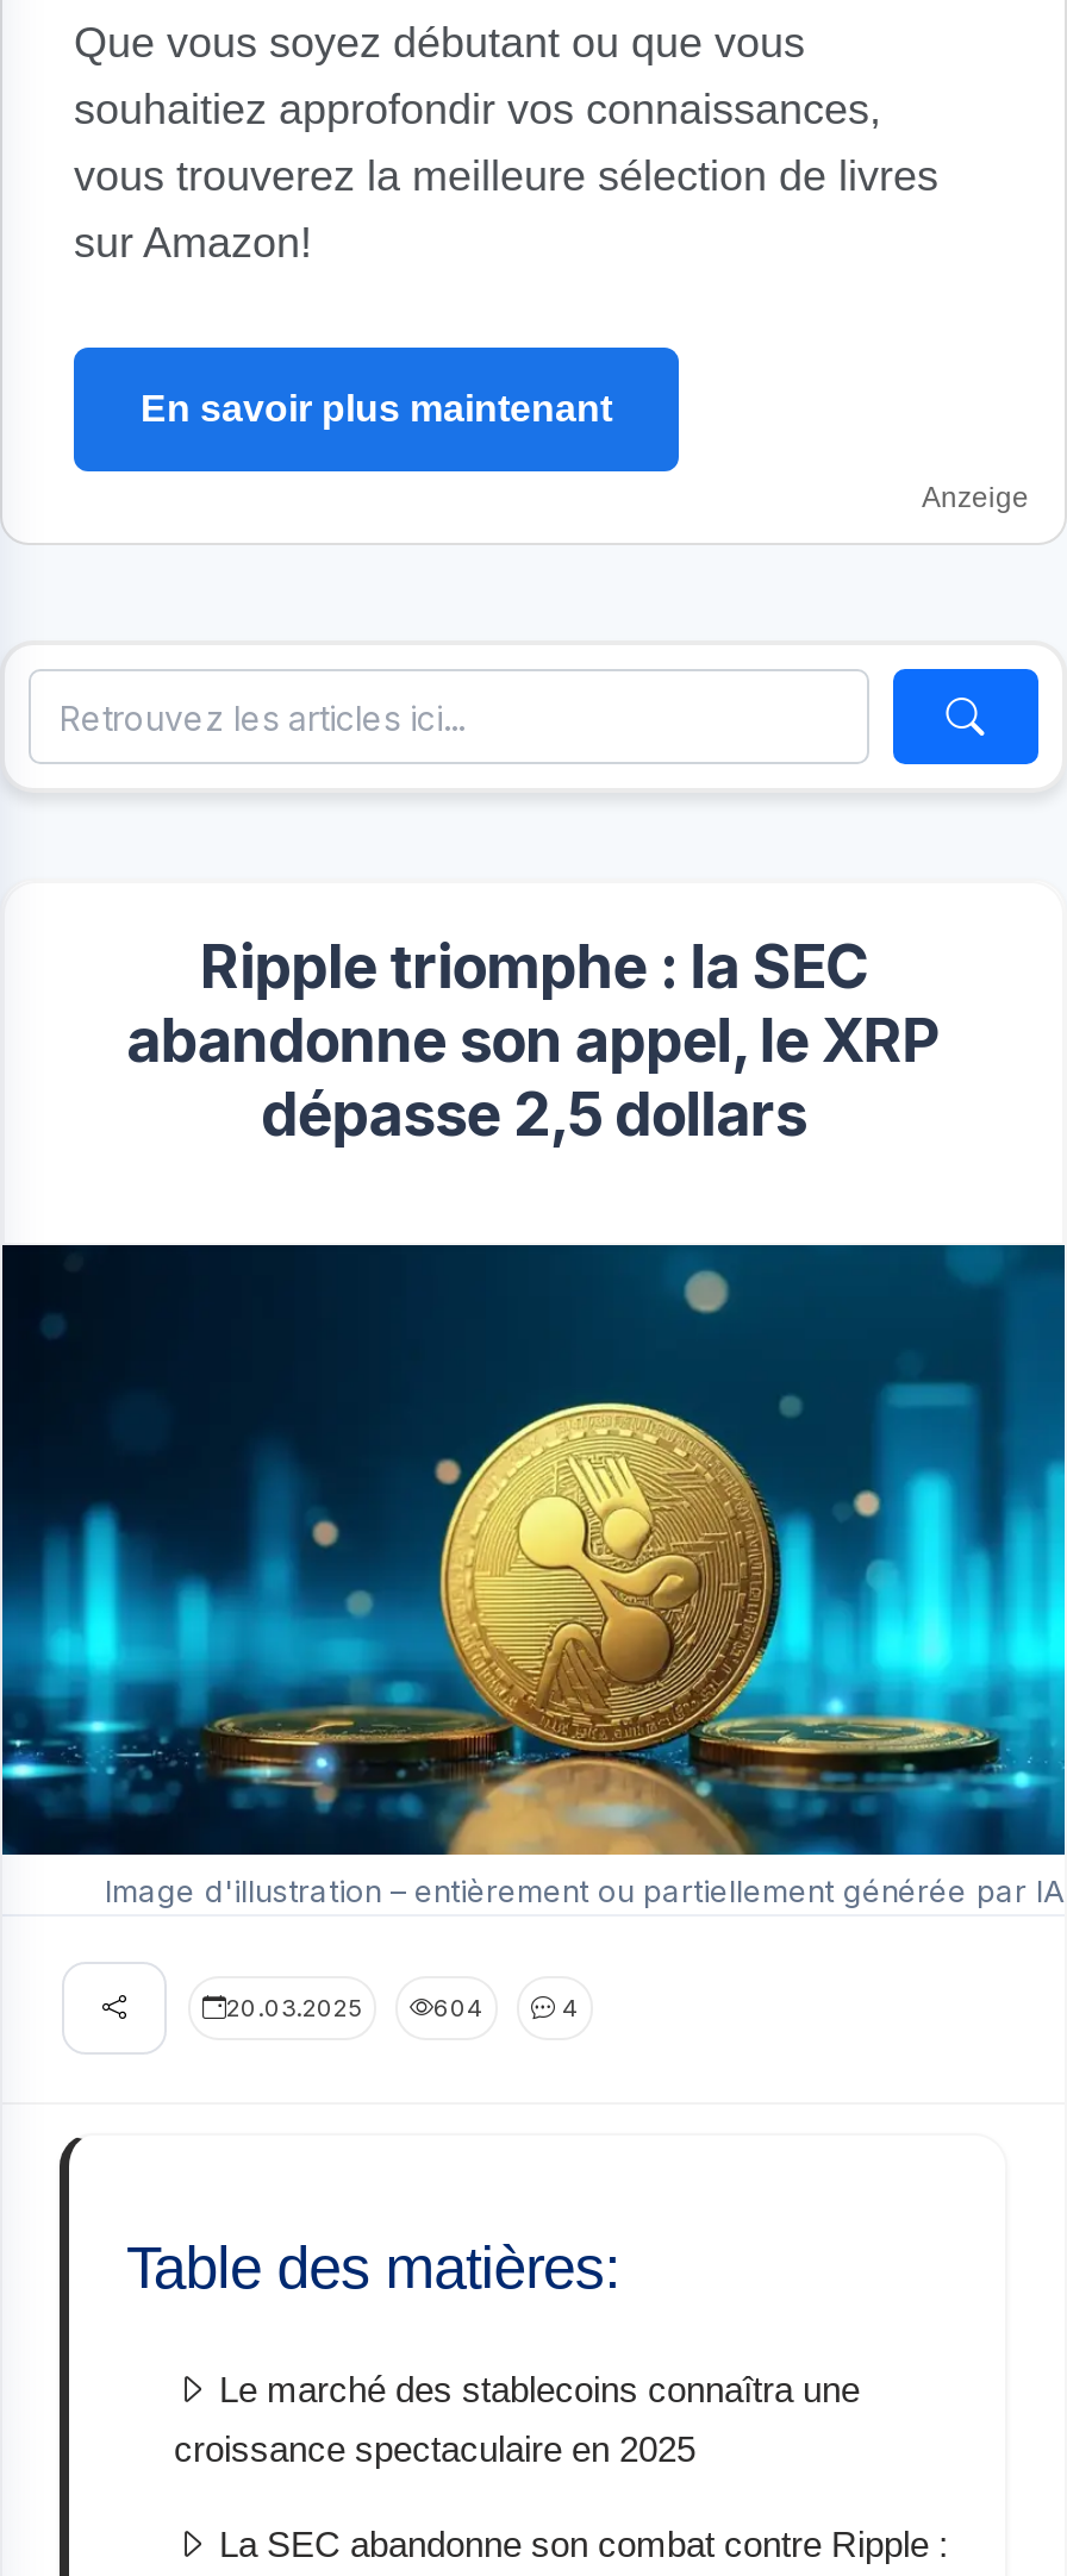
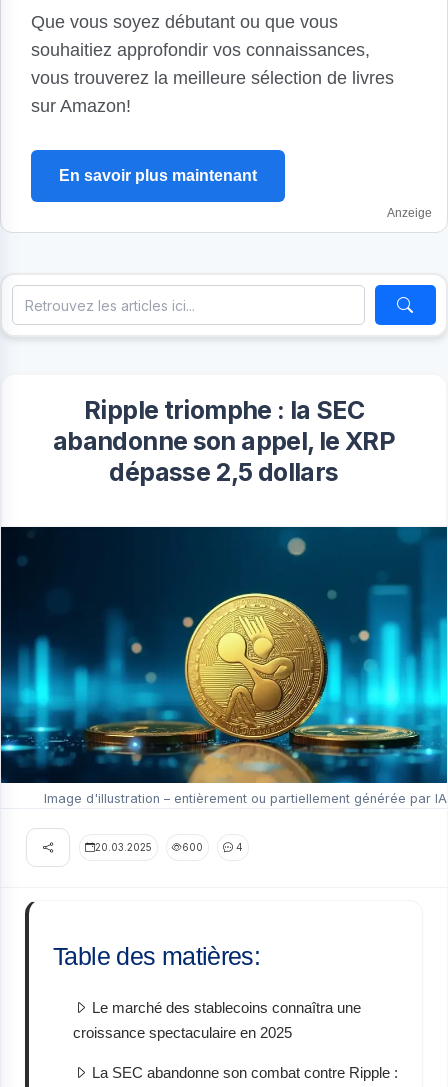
[433,1993,483,2022] 604 -> [182,841,203,853] 600

